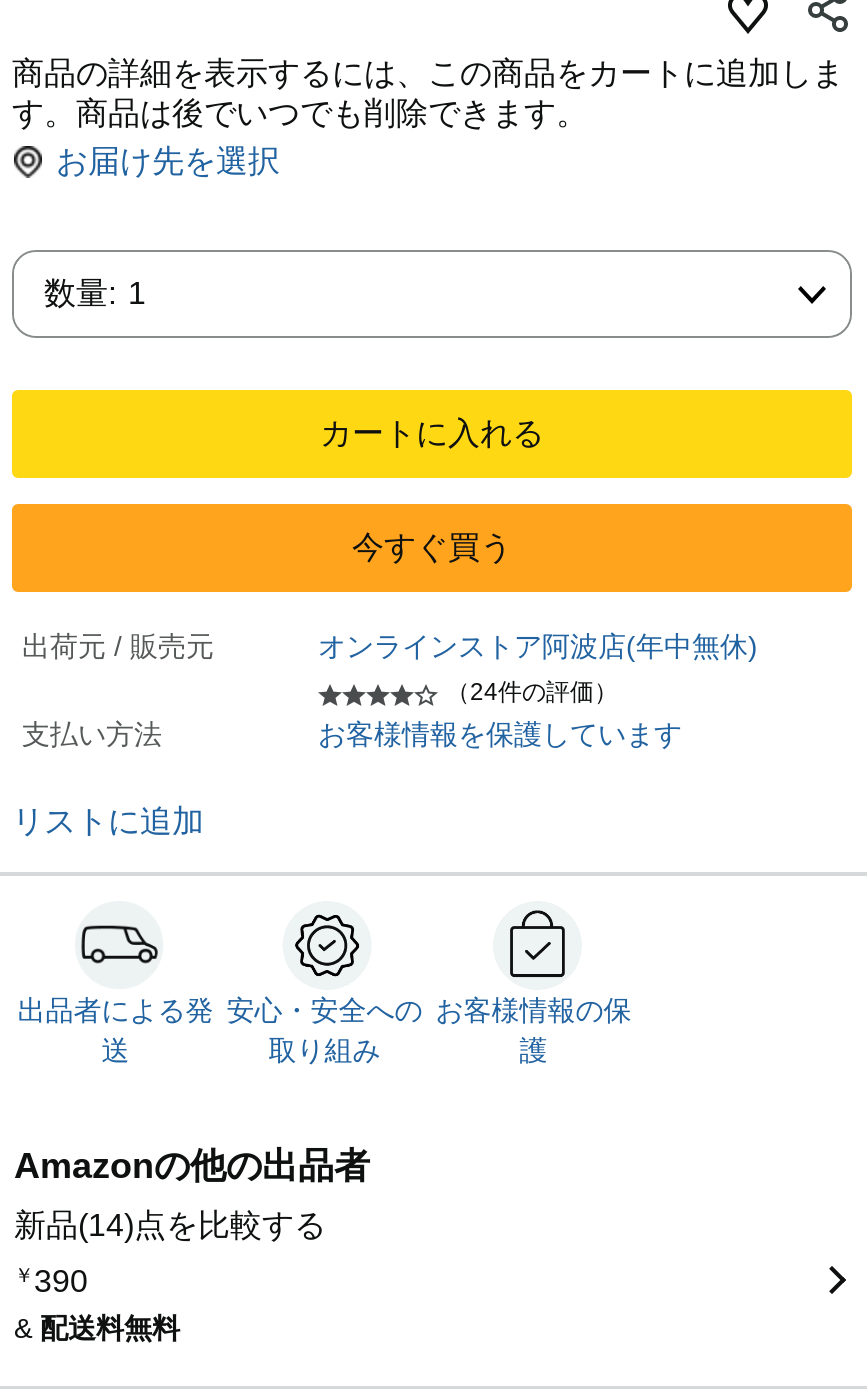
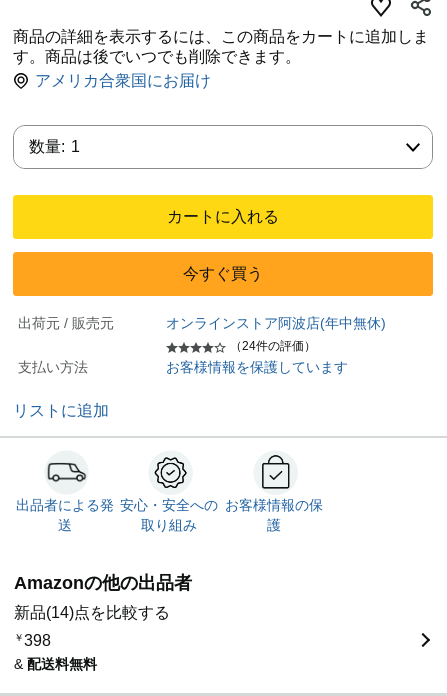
[56,144,280,178] お届け先を選択 -> [35,72,211,89] アメリカ合衆国にお届け
[14,1264,88,1298] ￥390 -> [14,632,51,649] ￥398

